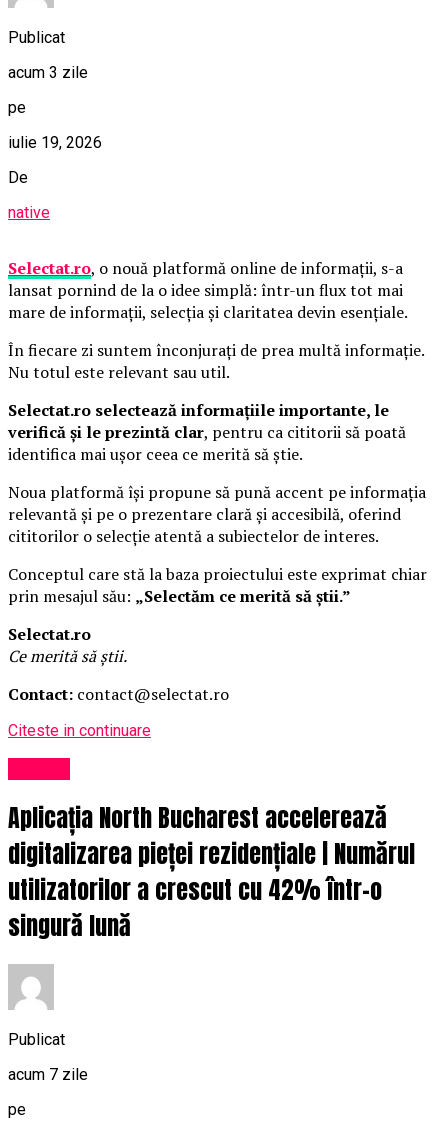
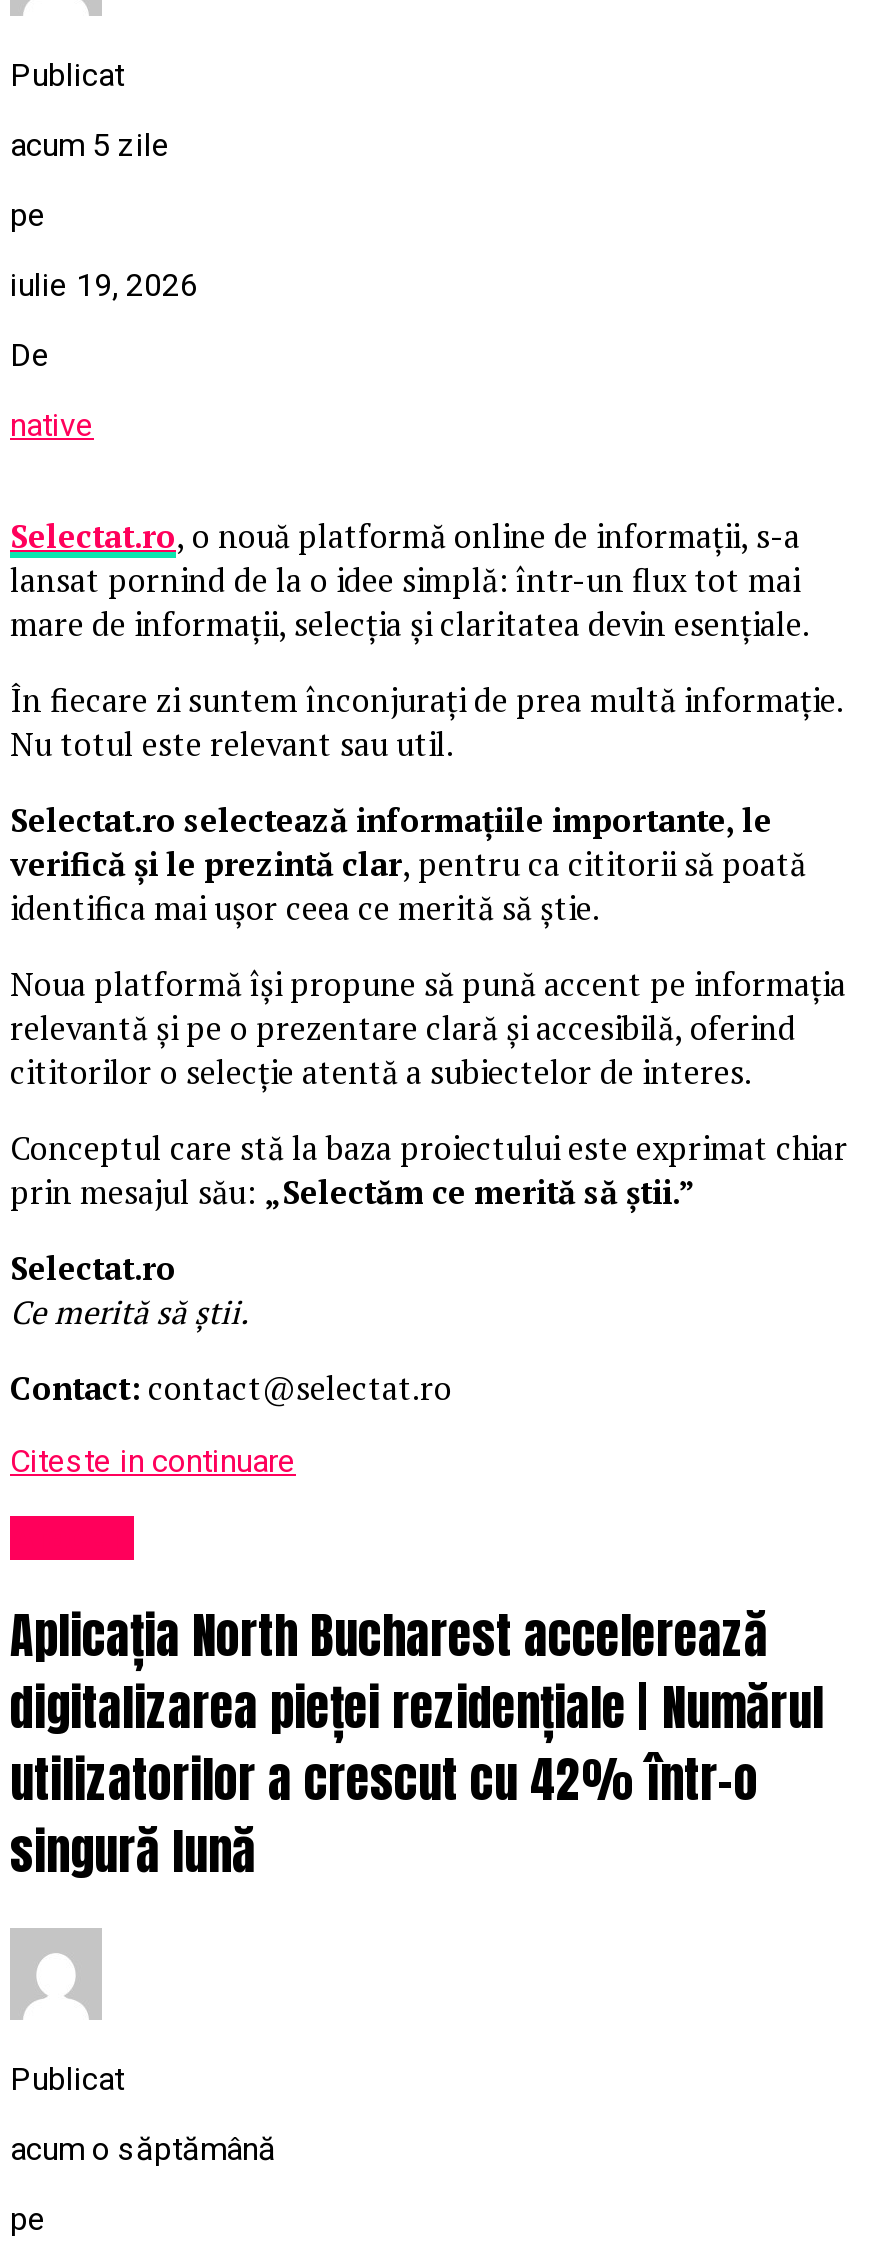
[8,63,88,82] acum 3 zile -> [10,125,170,163] acum 5 zile
[8,1065,88,1084] acum 7 zile -> [10,2130,276,2168] acum o săptămână

